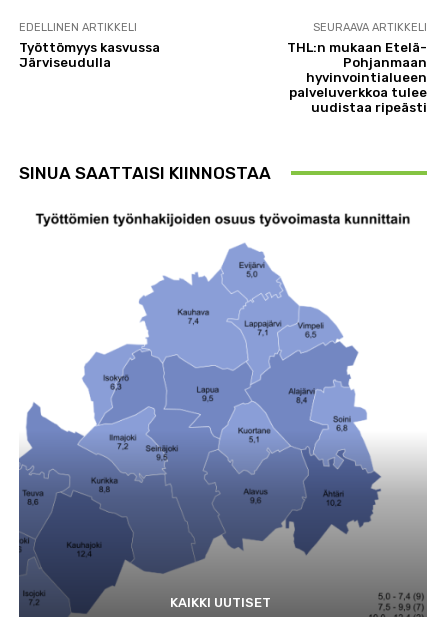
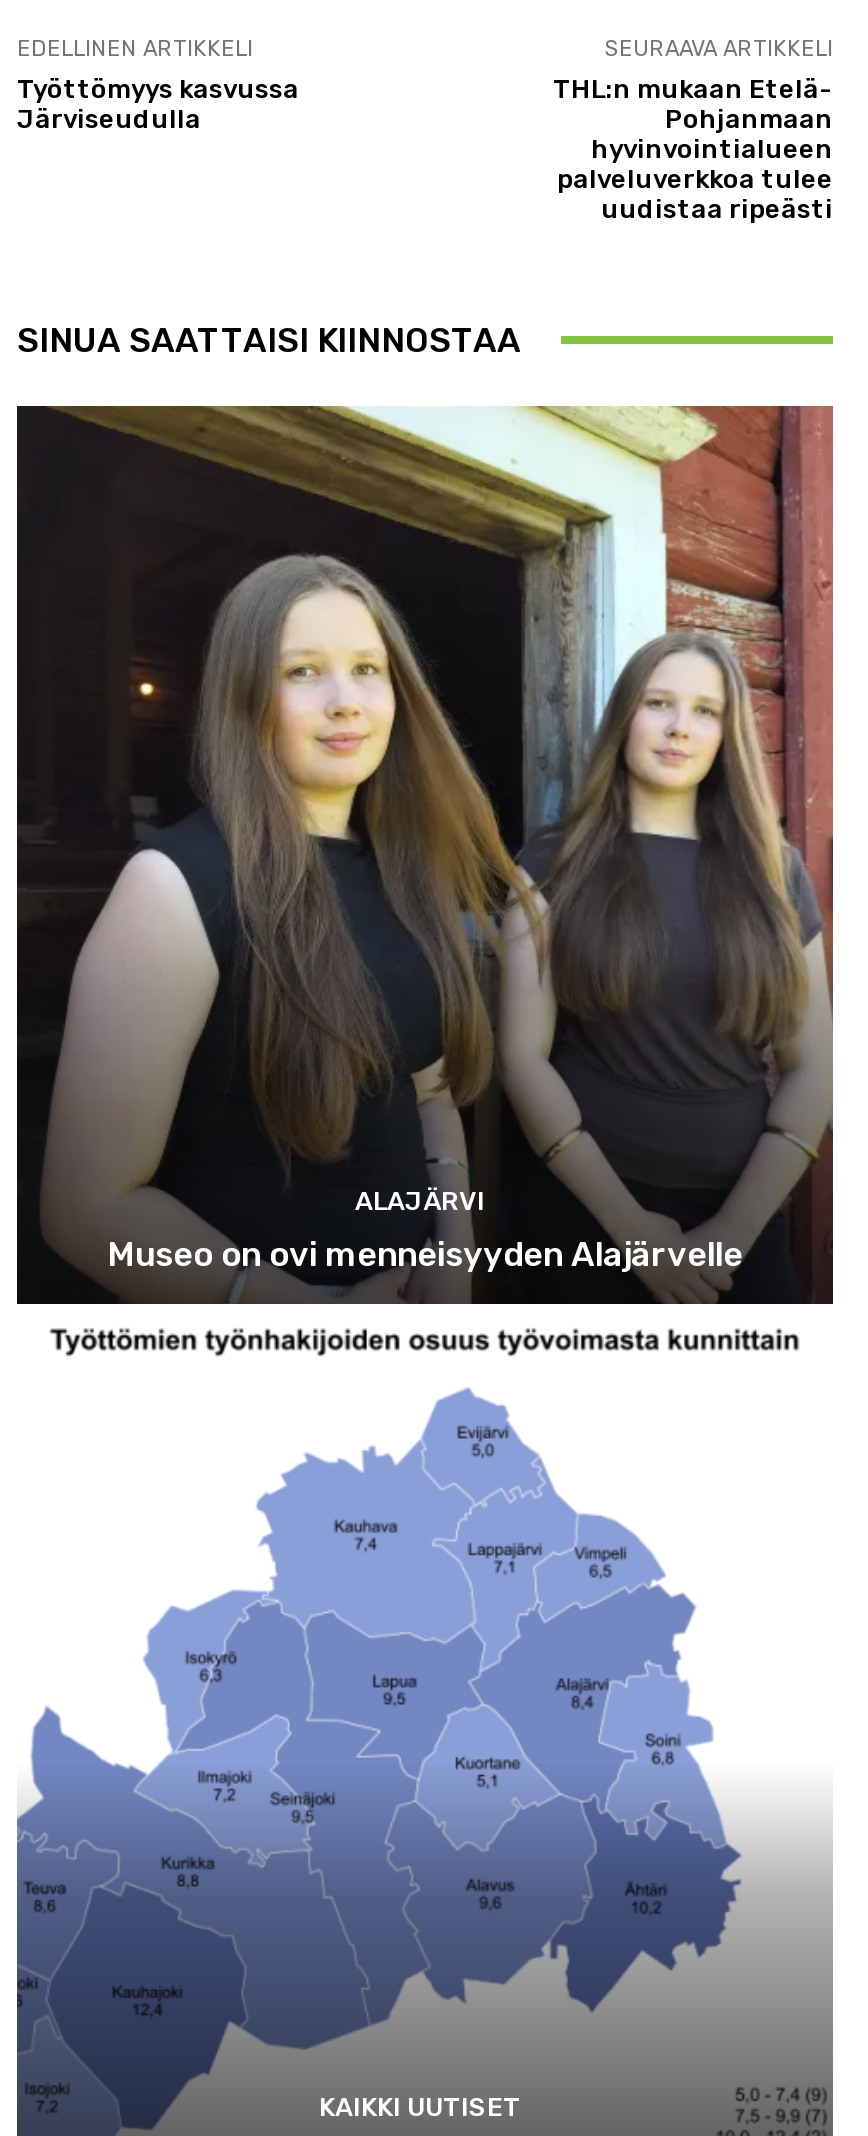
none -> [15,404,835,1306] [image] | ALAJÄRVI | Museo on ovi menneisyyden Alajärvelle

